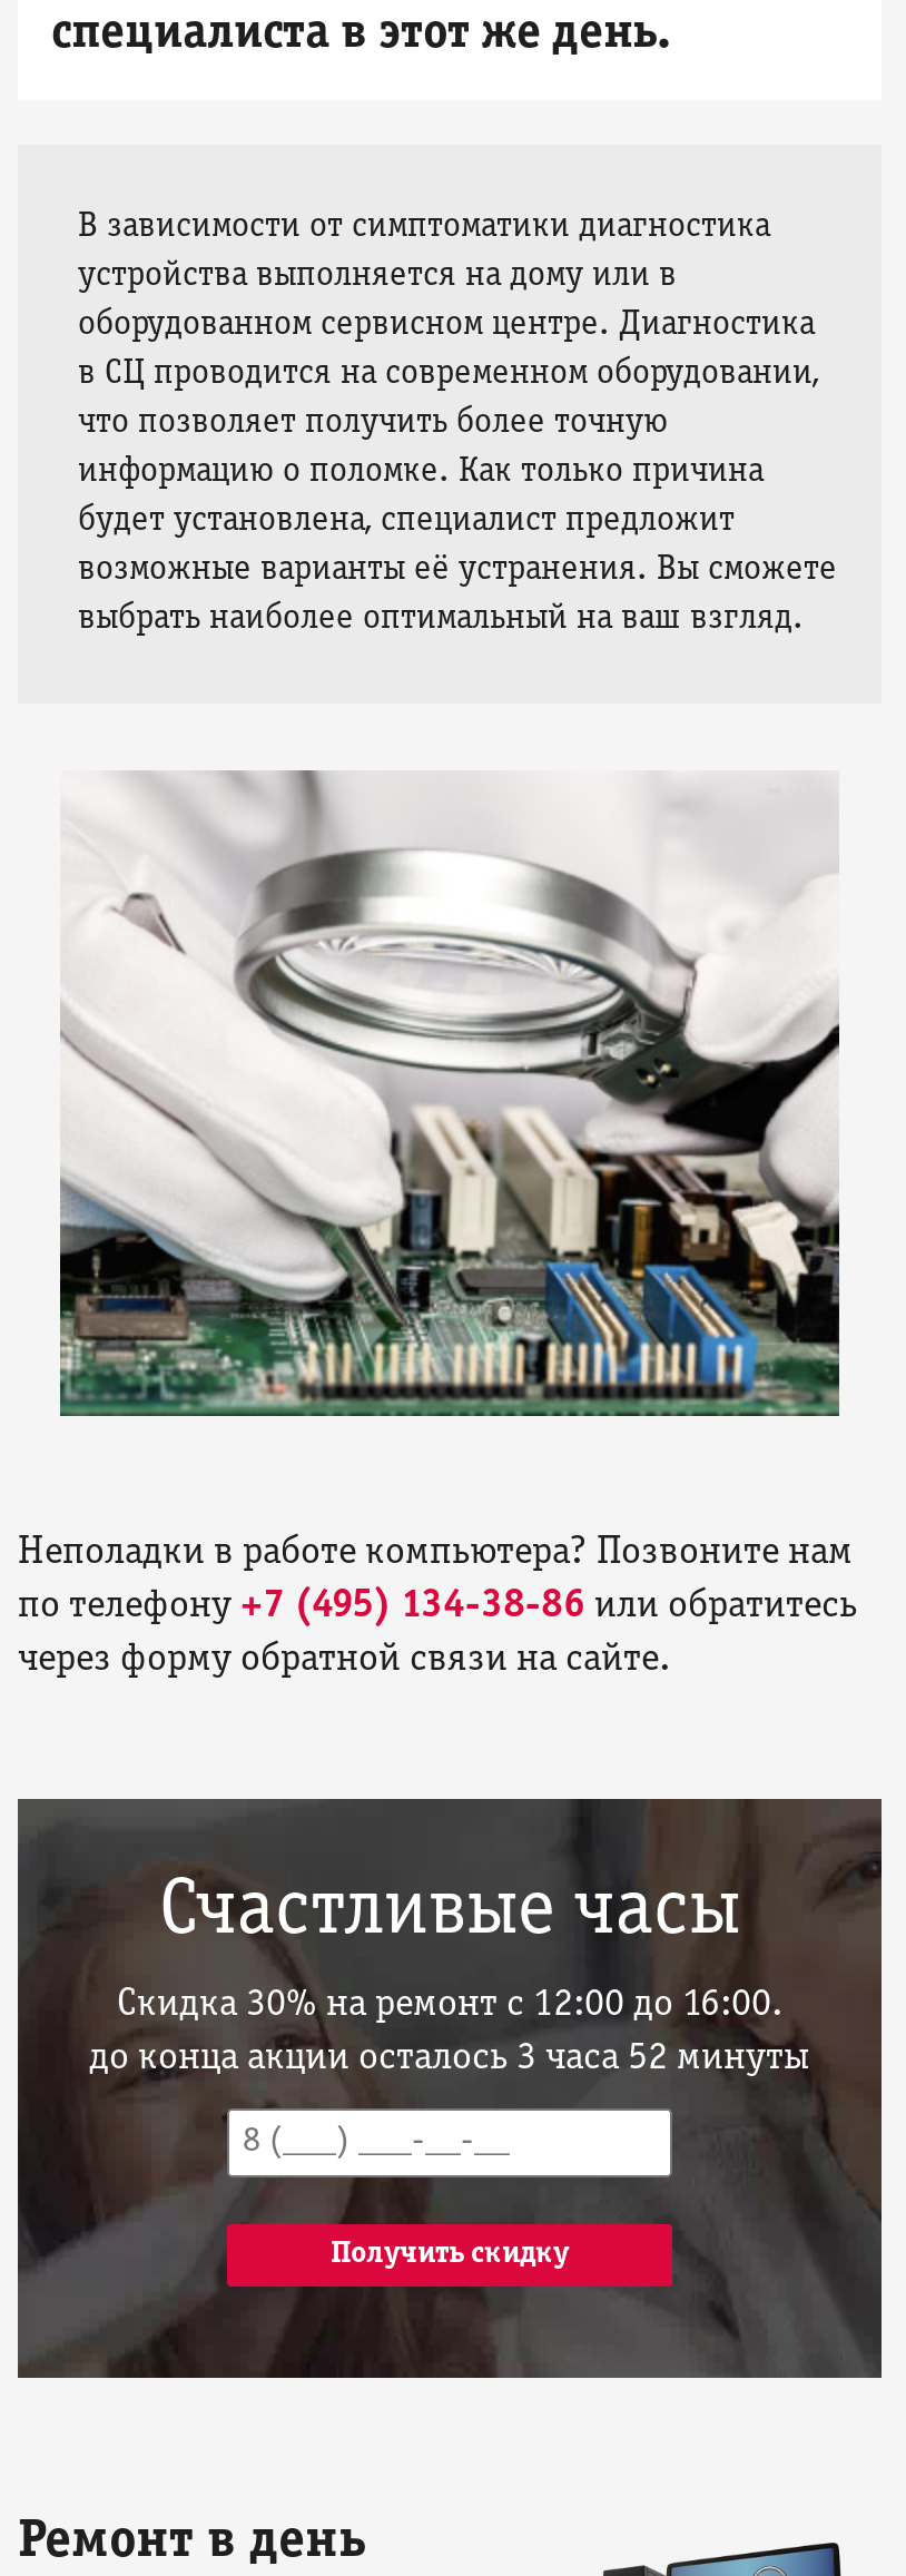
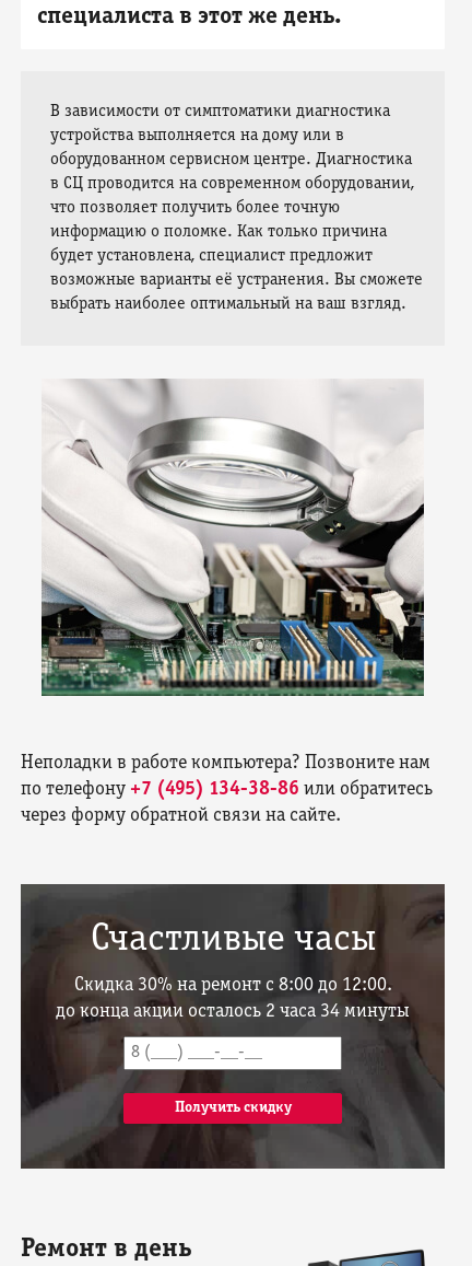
[117,1986,782,2024] Cкидка 30% на ремонт с 12:00 до 16:00. -> [74,976,392,995] Cкидка 30% на ремонт с 8:00 до 12:00.
[89,2039,810,2077] до конца акции осталось 3 часа 52 минуты -> [56,1002,410,1021] до конца акции осталось 2 часа 34 минуты

